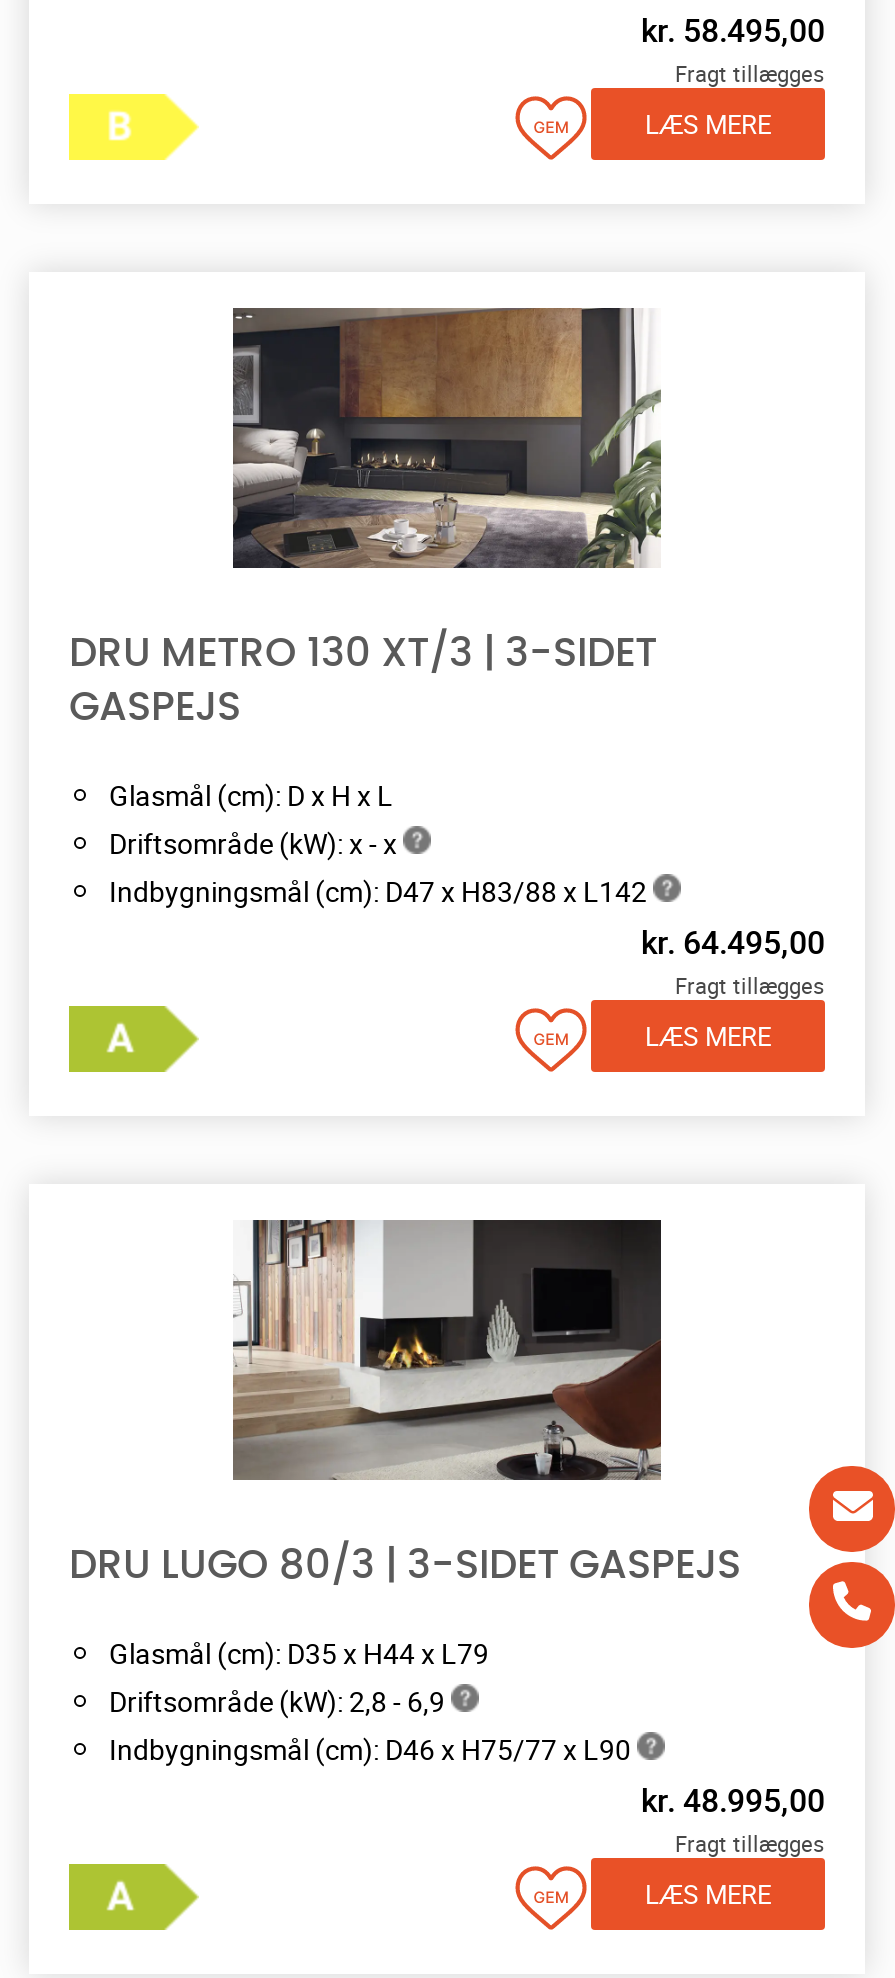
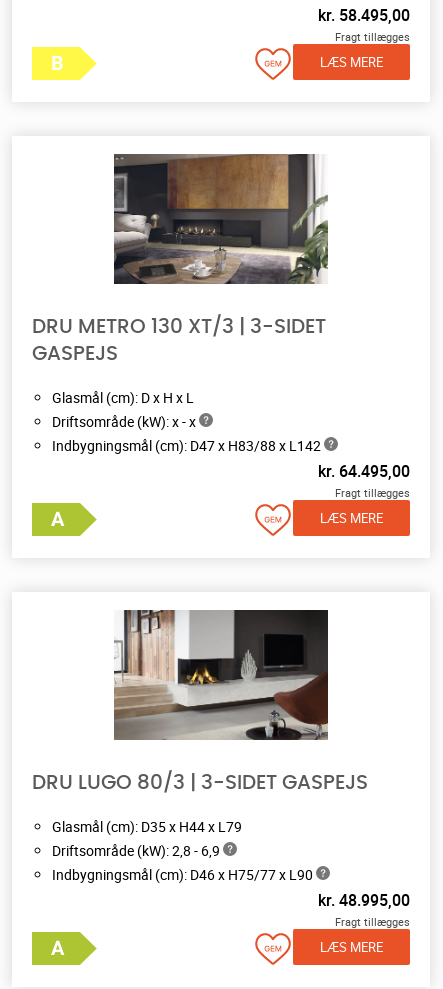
[807,1464,889,1650] [image] -> none

